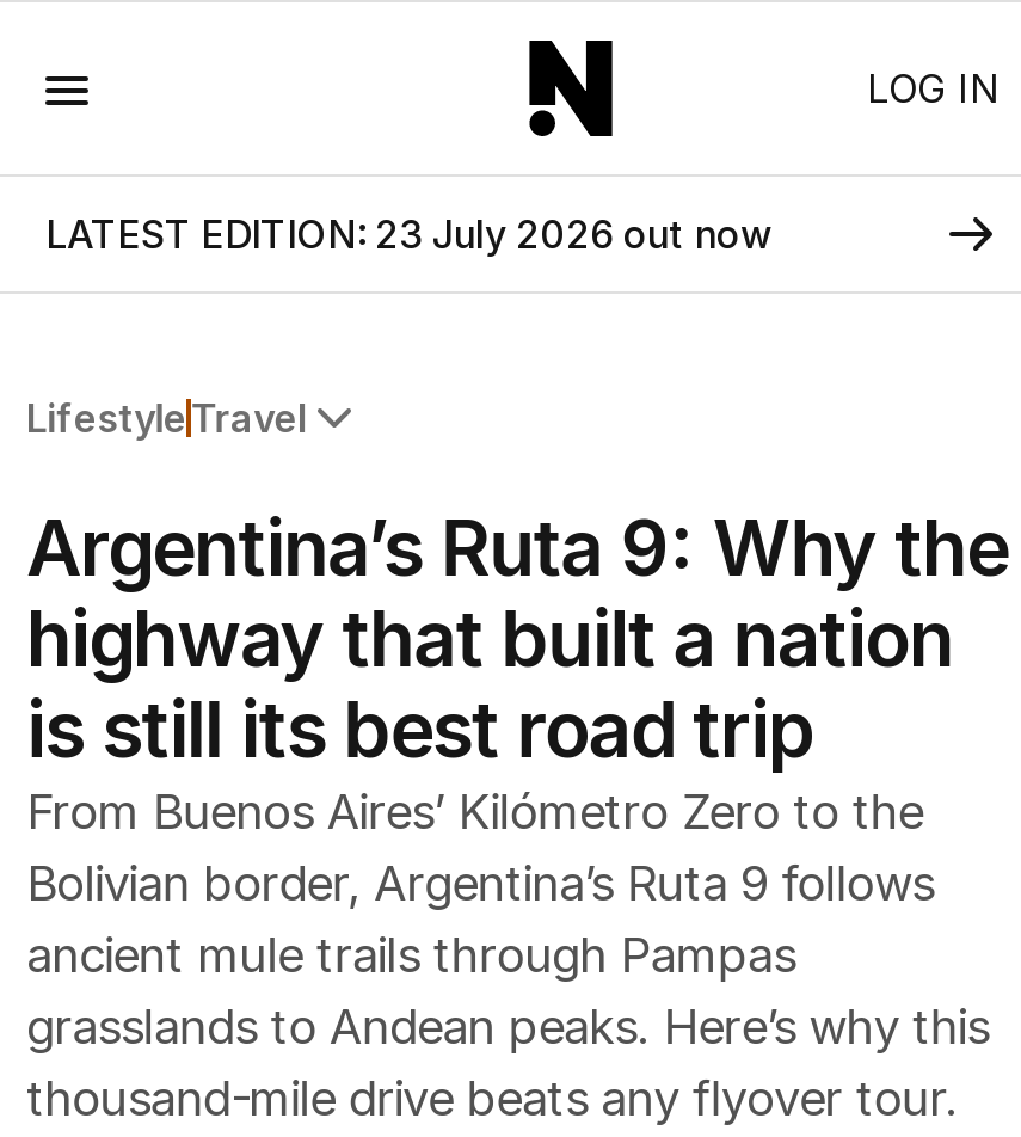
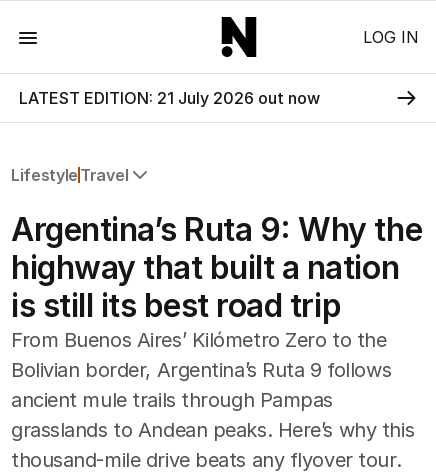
[45,210,771,258] LATEST EDITION: 23 July 2026 out now -> [19,88,320,108] LATEST EDITION: 21 July 2026 out now

